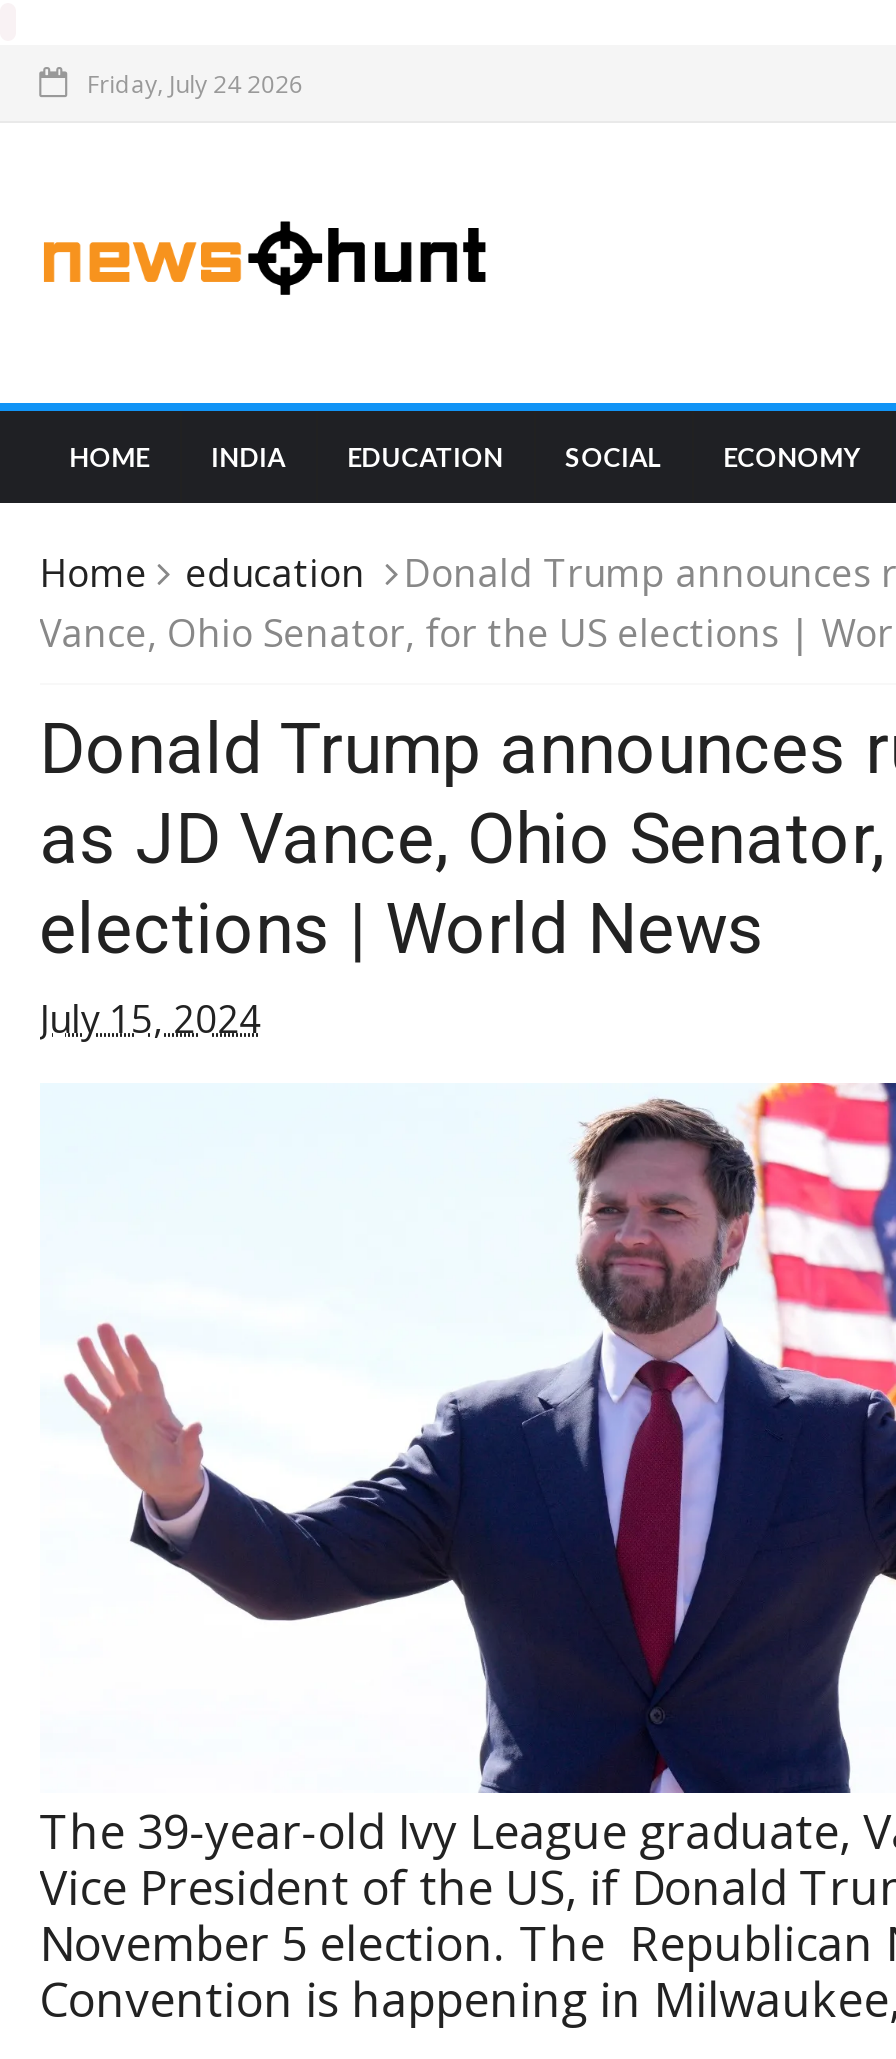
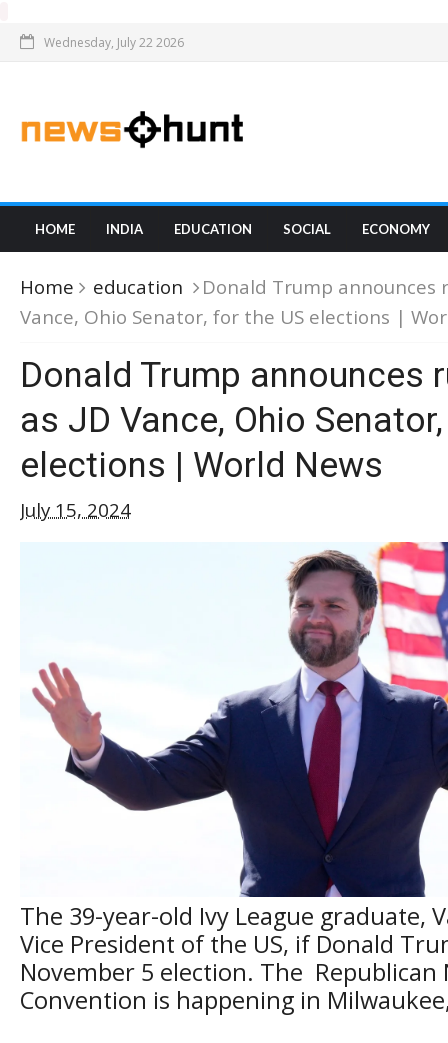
[87,67,303,101] Friday, July 24 2026 -> [44,34,184,51] Wednesday, July 22 2026

